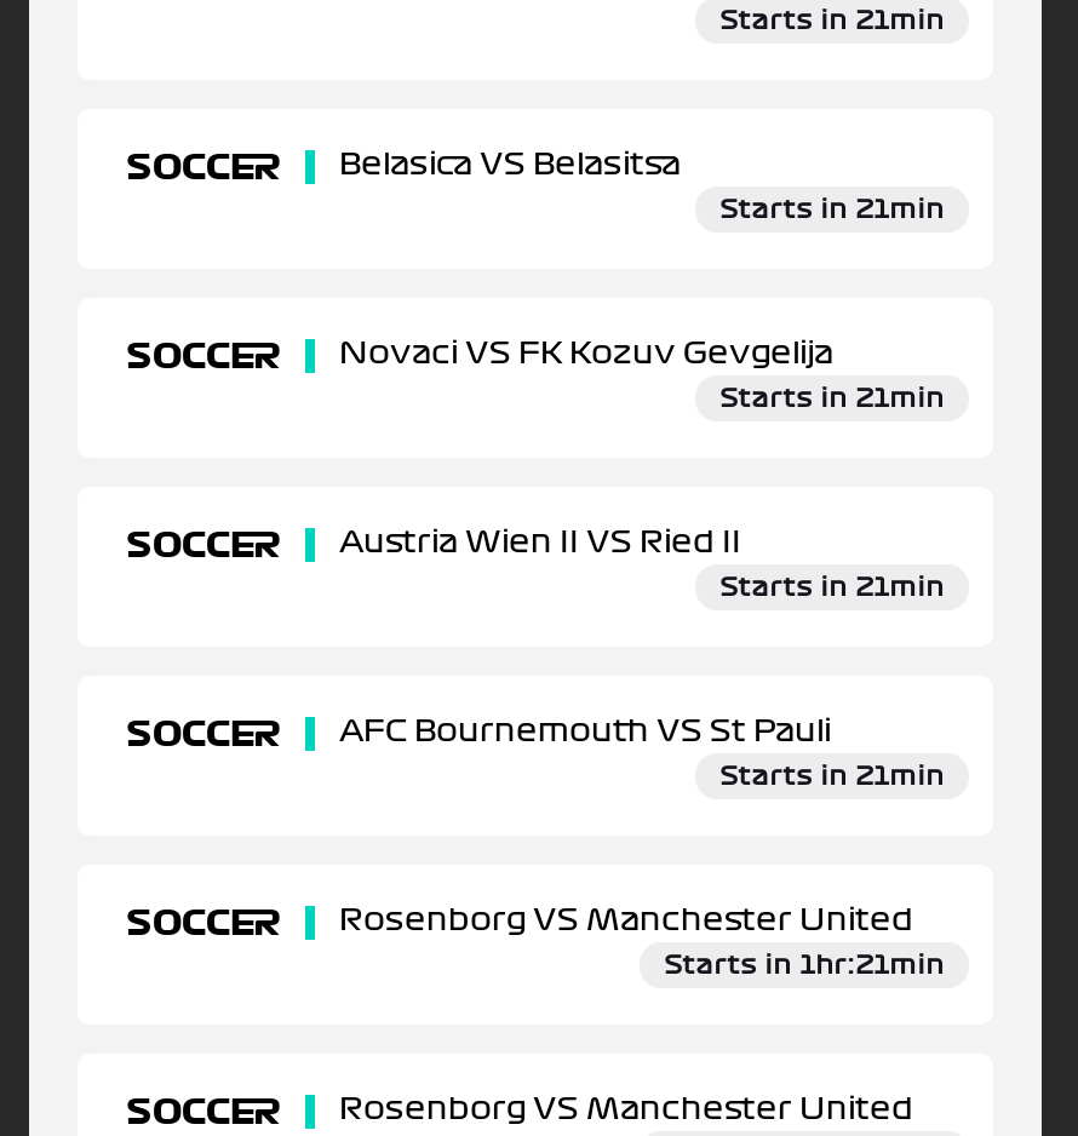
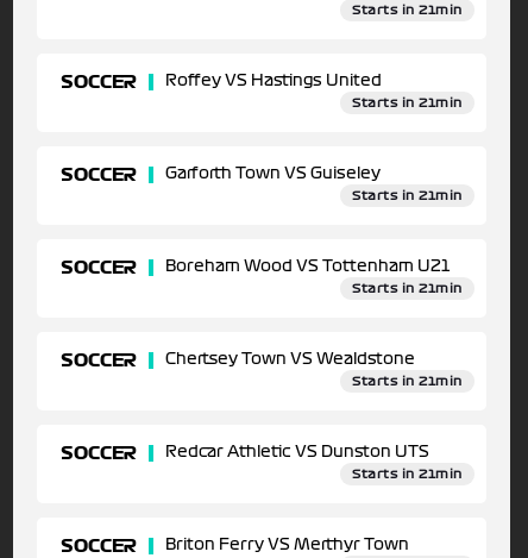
[339,150,681,179] Belasica VS Belasitsa -> [165,74,382,88] Roffey VS Hastings United
[339,339,833,368] Novaci VS FK Kozuv Gevgelija -> [165,167,381,181] Garforth Town VS Guiseley
[339,528,741,557] Austria Wien II VS Ried II -> [165,259,451,274] Boreham Wood VS Tottenham U21
[339,717,831,746] AFC Bournemouth VS St Pauli -> [165,352,415,366] Chertsey Town VS Wealdstone
[339,906,913,935] Rosenborg VS Manchester United -> [165,445,429,459] Redcar Athletic VS Dunston UTS
[664,952,944,979] Starts in 1hr:21min -> [352,468,462,481] Starts in 21min
[339,1095,913,1124] Rosenborg VS Manchester United -> [165,538,409,552] Briton Ferry VS Merthyr Town

